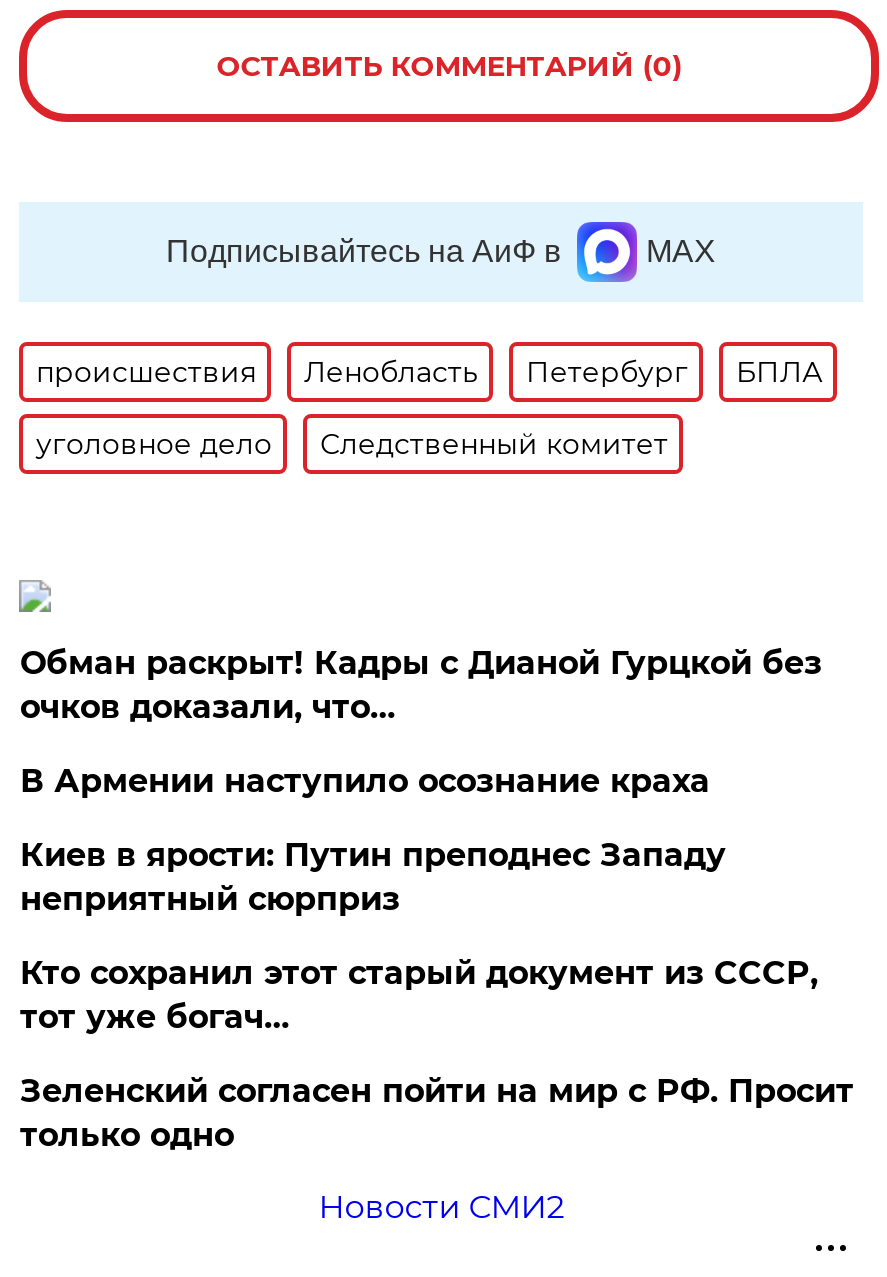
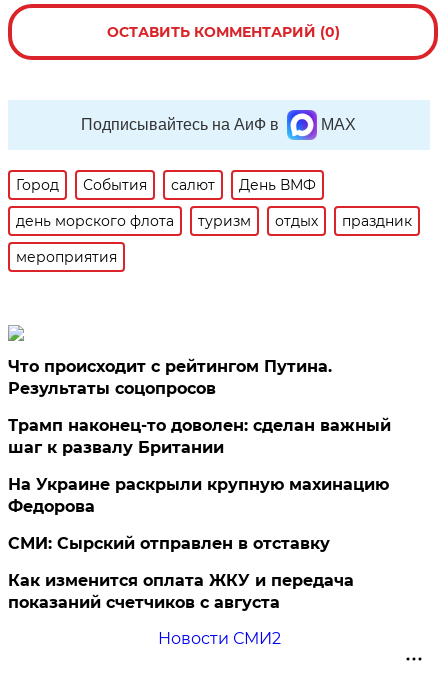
[36,355,822,463] происшествия | Ленобласть | Петербург | БПЛА | уголовное дело | Следственный комитет -> [16,176,412,266] Город | События | салют | День ВМФ | день морского флота | туризм | отдых | праздник | мероприятия
[20,645,854,1155] Обман раскрыт! Кадры с Дианой Гурцкой без | очков доказали, что… | В Армении наступило осознание краха | Киев в ярости: Путин преподнес Западу | неприятный сюрприз | Кто сохранил этот старый документ из СССР, | тот уже богач… | Зеленский согласен пойти на мир с РФ. Просит | только одно -> [8,357,391,612] Что происходит с рейтингом Путина. | Результаты соцопросов | Трамп наконец-то доволен: сделан важный | шаг к развалу Британии | На Украине раскрыли крупную махинацию | Федорова | СМИ: Сырский отправлен в отставку | Как изменится оплата ЖКУ и передача | показаний счетчиков с августа

